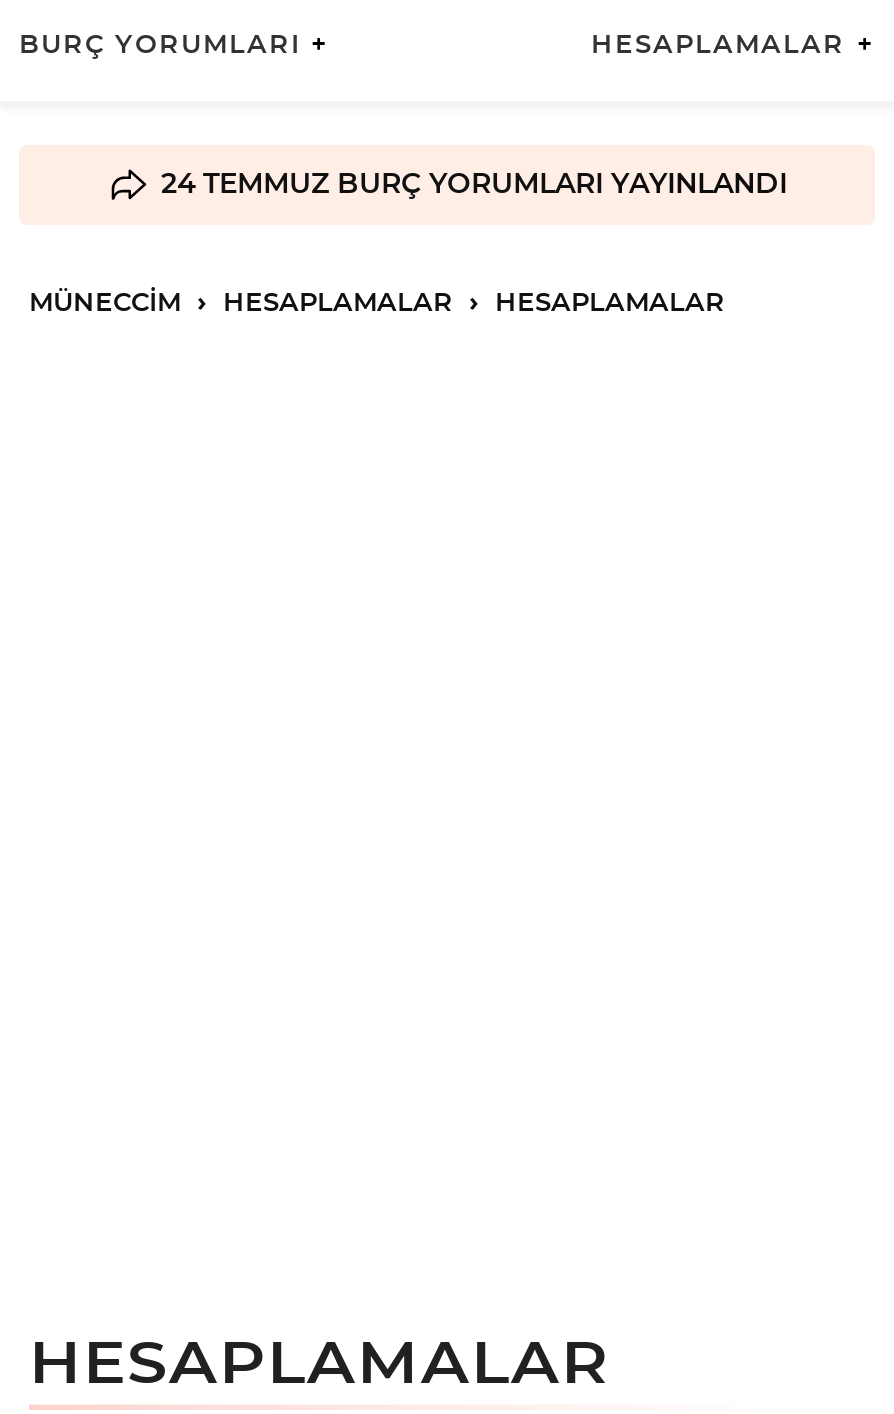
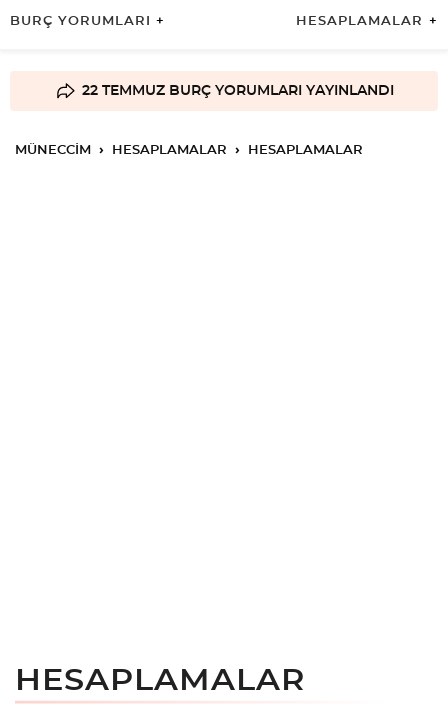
[161,166,787,202] 24 TEMMUZ BURÇ YORUMLARI YAYINLANDI -> [81,81,393,99] 22 TEMMUZ BURÇ YORUMLARI YAYINLANDI

